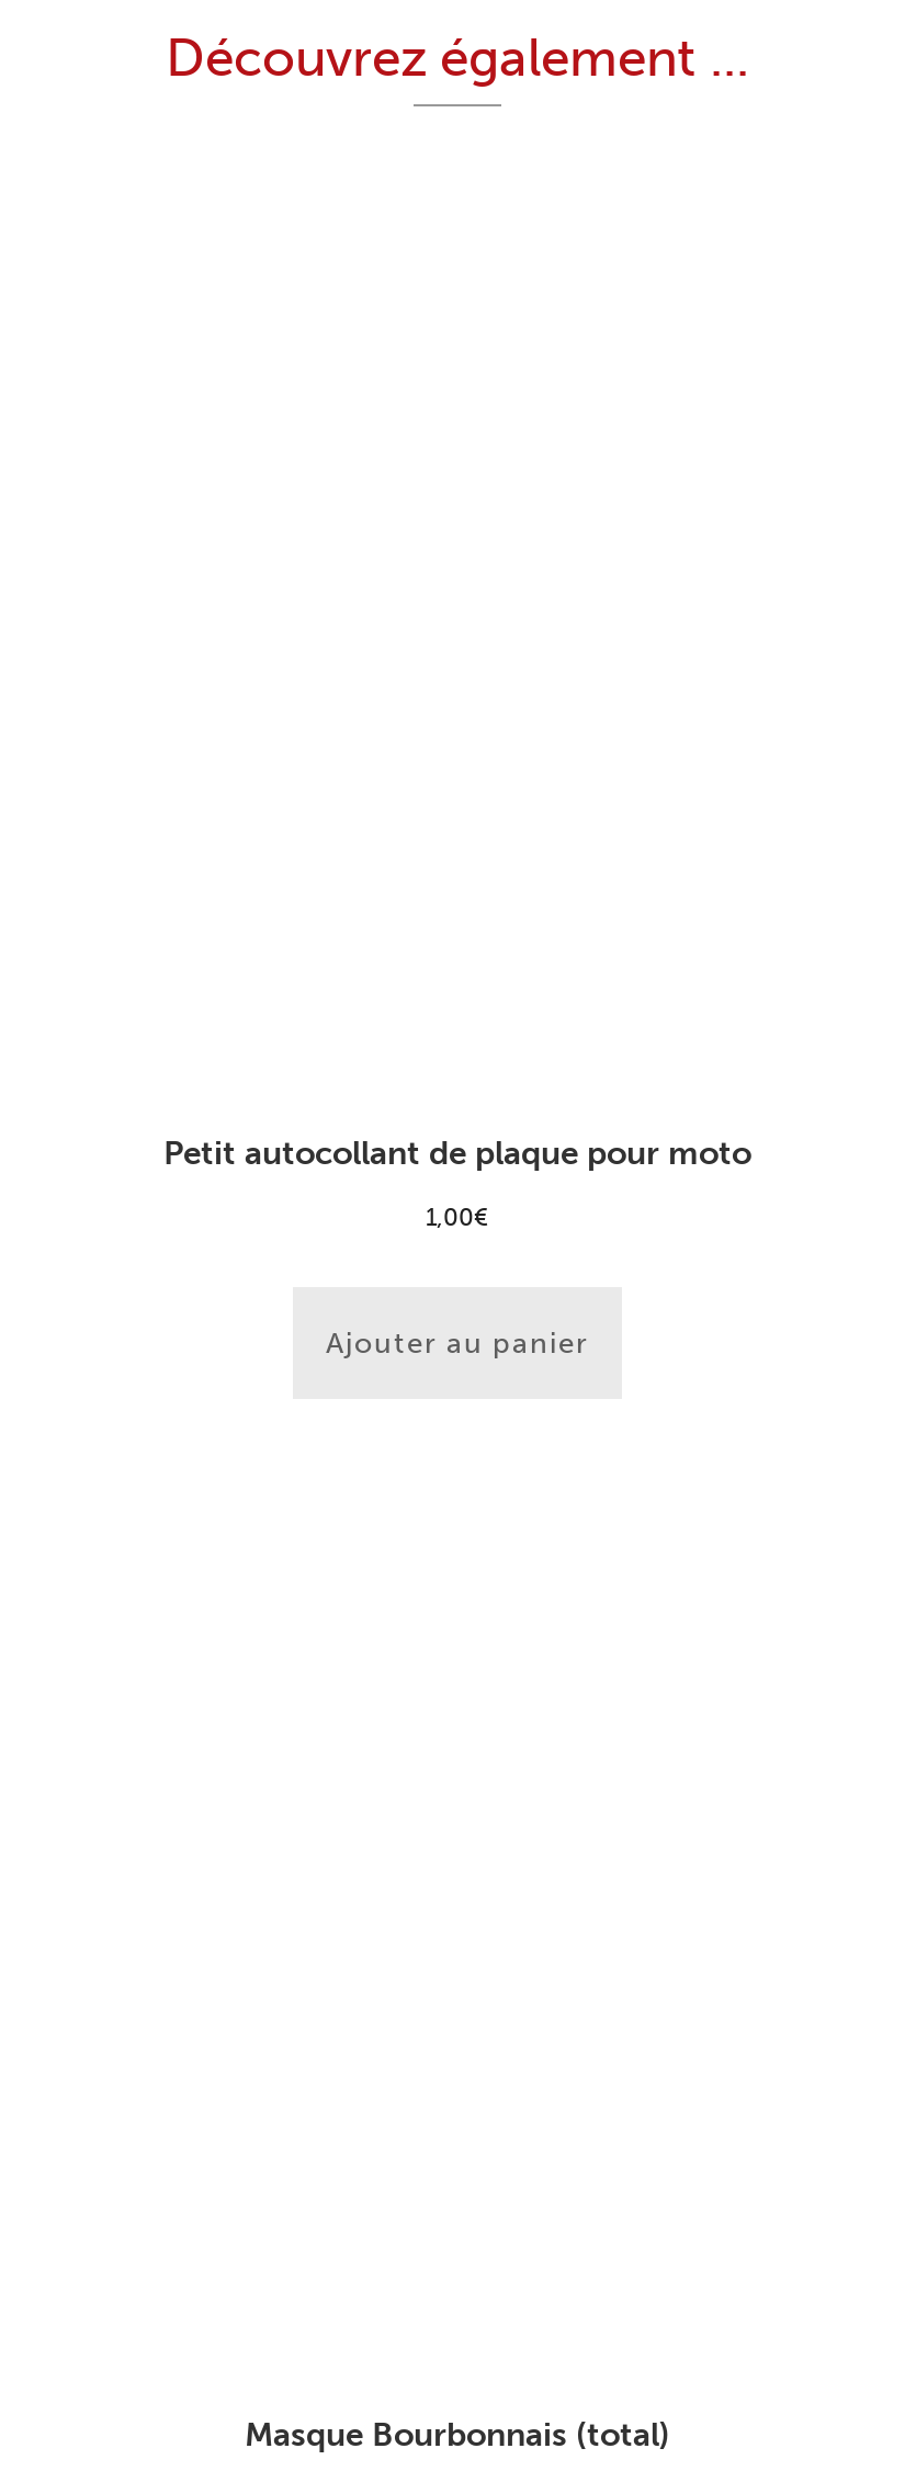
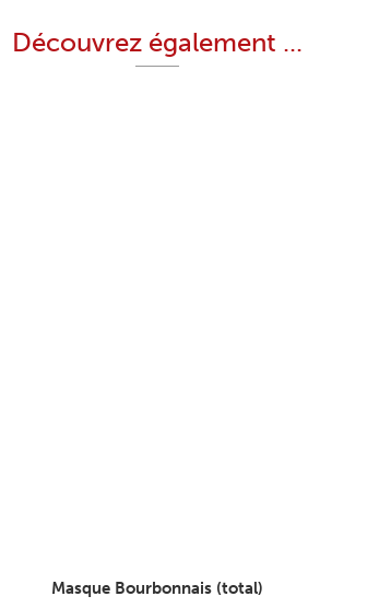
[163,1134,751,1232] Petit autocollant de plaque pour moto | 1,00€ -> none
[326,1327,589,1360] Ajouter au panier -> none

